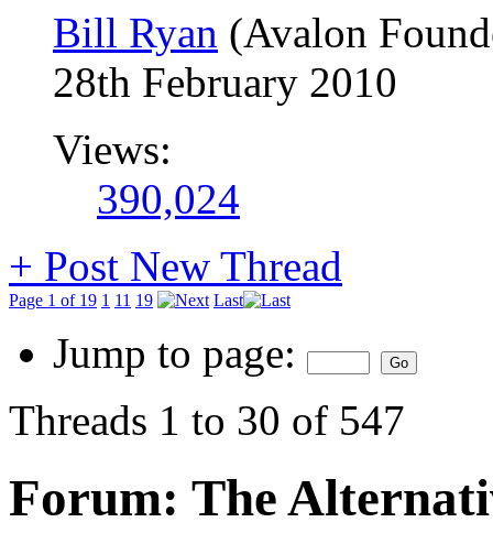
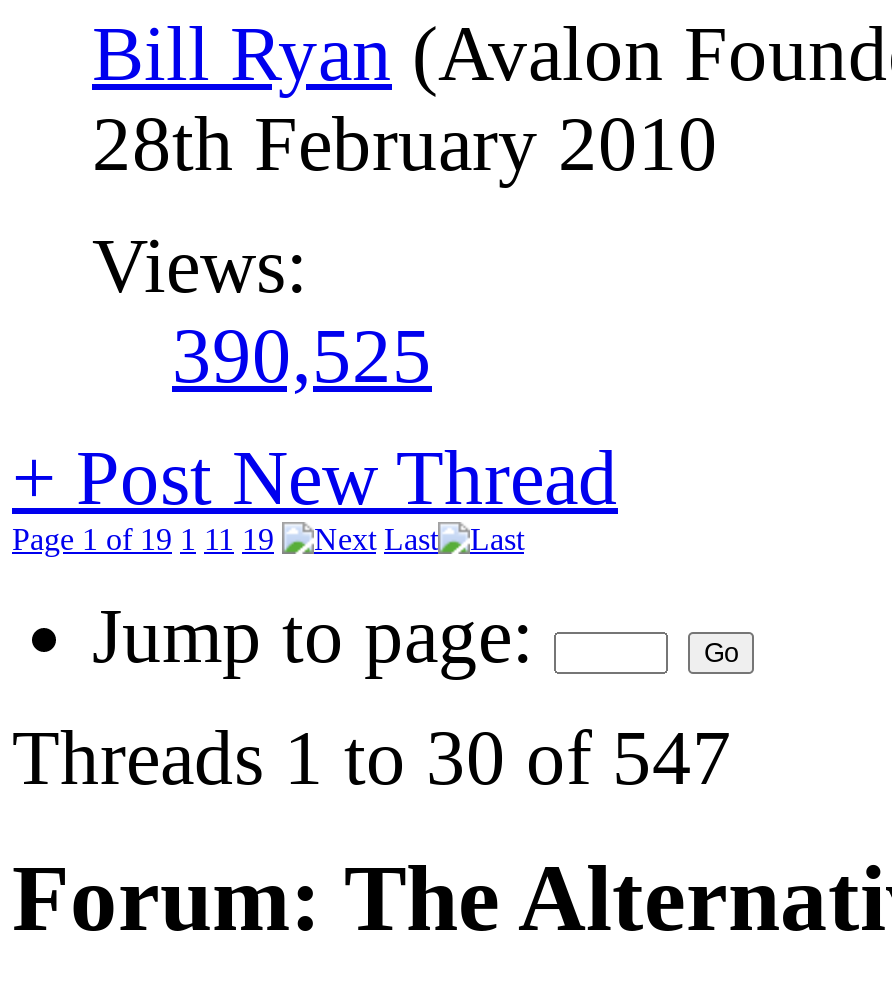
[97,175,240,222] 390,024 -> [172,312,432,398] 390,525

